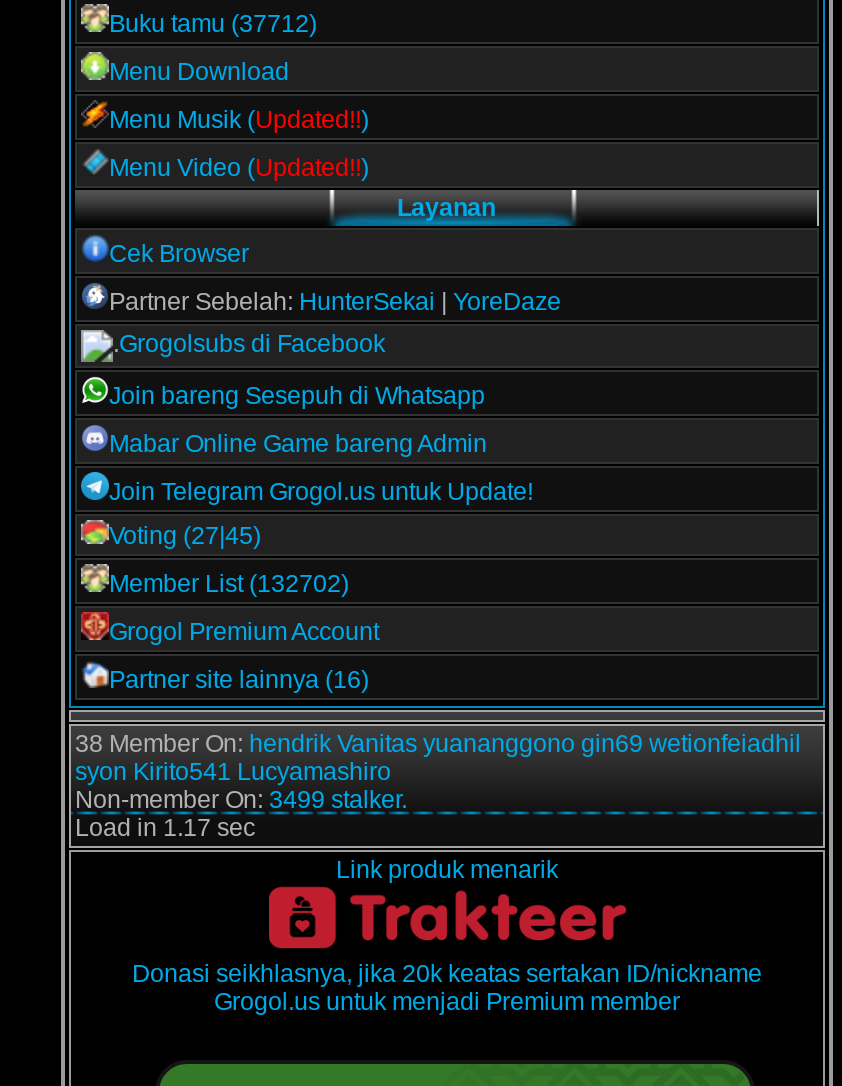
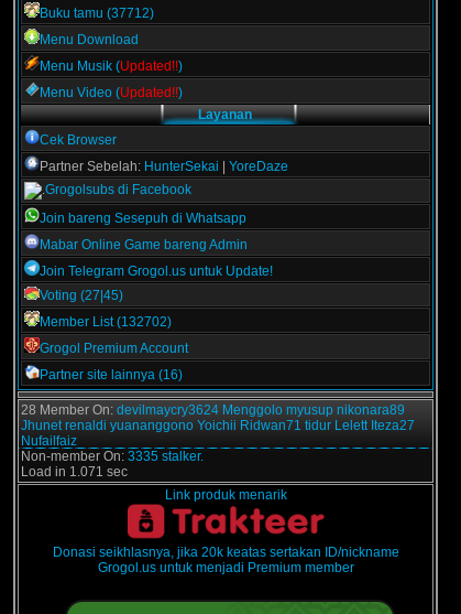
[75,730,801,842] 38 Member On: hendrik Vanitas yuananggono gin69 wetionfeiadhil | syon Kirito541 Lucyamashiro | Non-member On: 3499 stalker. | Load in 1.17 sec -> [21,402,415,480] 28 Member On: devilmaycry3624 Menggolo myusup nikonara89 | Jhunet renaldi yuananggono Yoichii Ridwan71 tidur Lelett Iteza27 | Nufailfaiz | Non-member On: 3335 stalker. | Load in 1.071 sec

